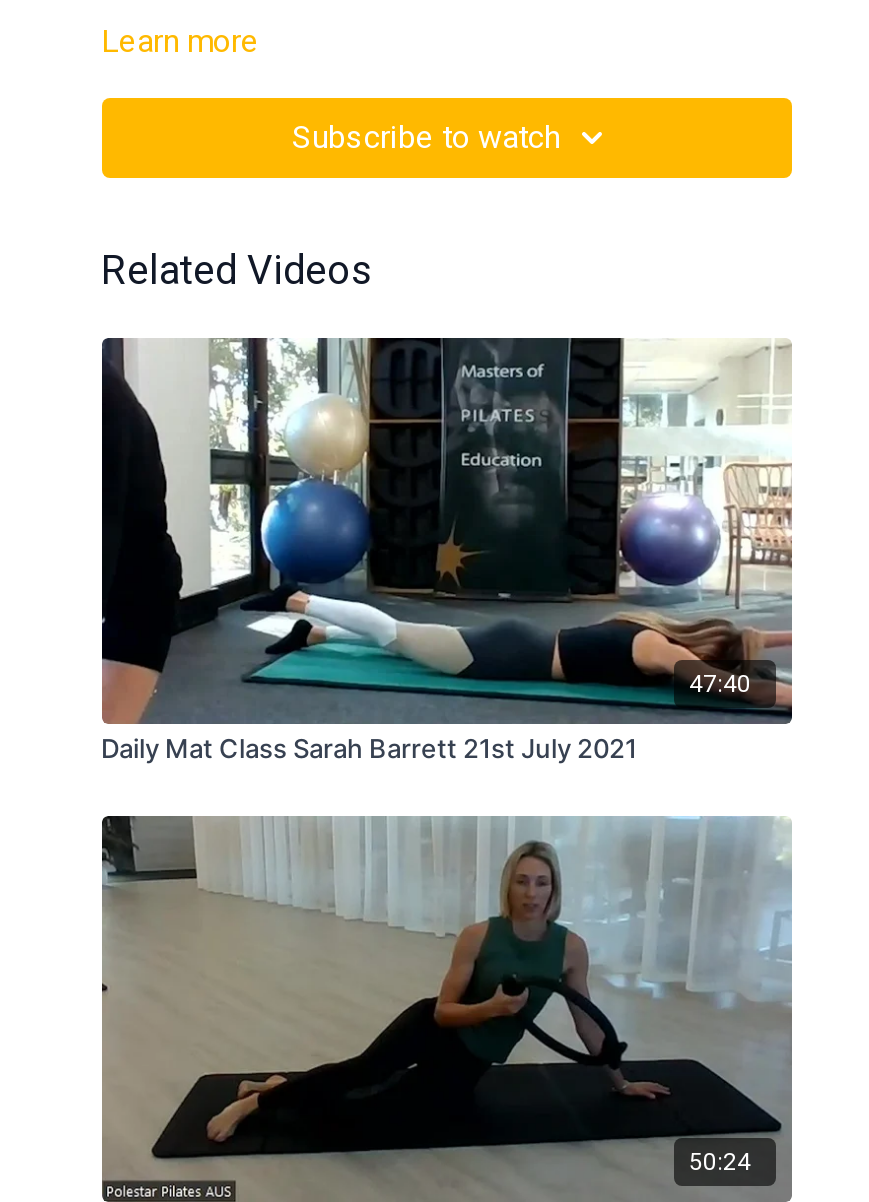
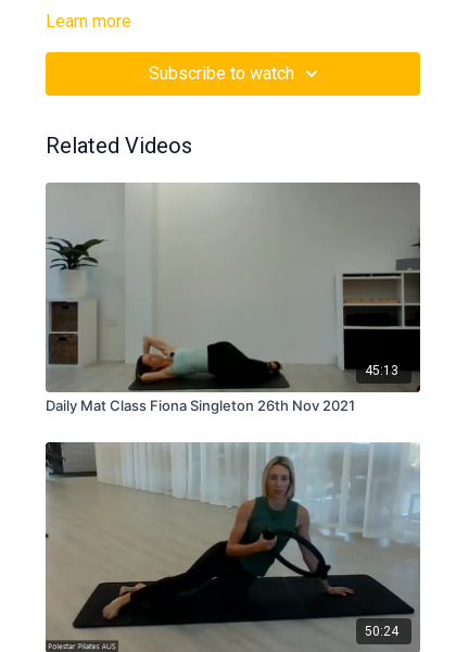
[102,336,794,722] [image] | 47:40 -> [46,181,421,392] [image] | 45:13
[101,733,637,765] Daily Mat Class Sarah Barrett 21st July 2021 -> [45,397,354,414] Daily Mat Class Fiona Singleton 26th Nov 2021

